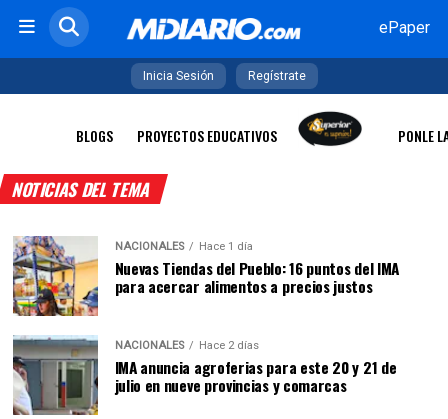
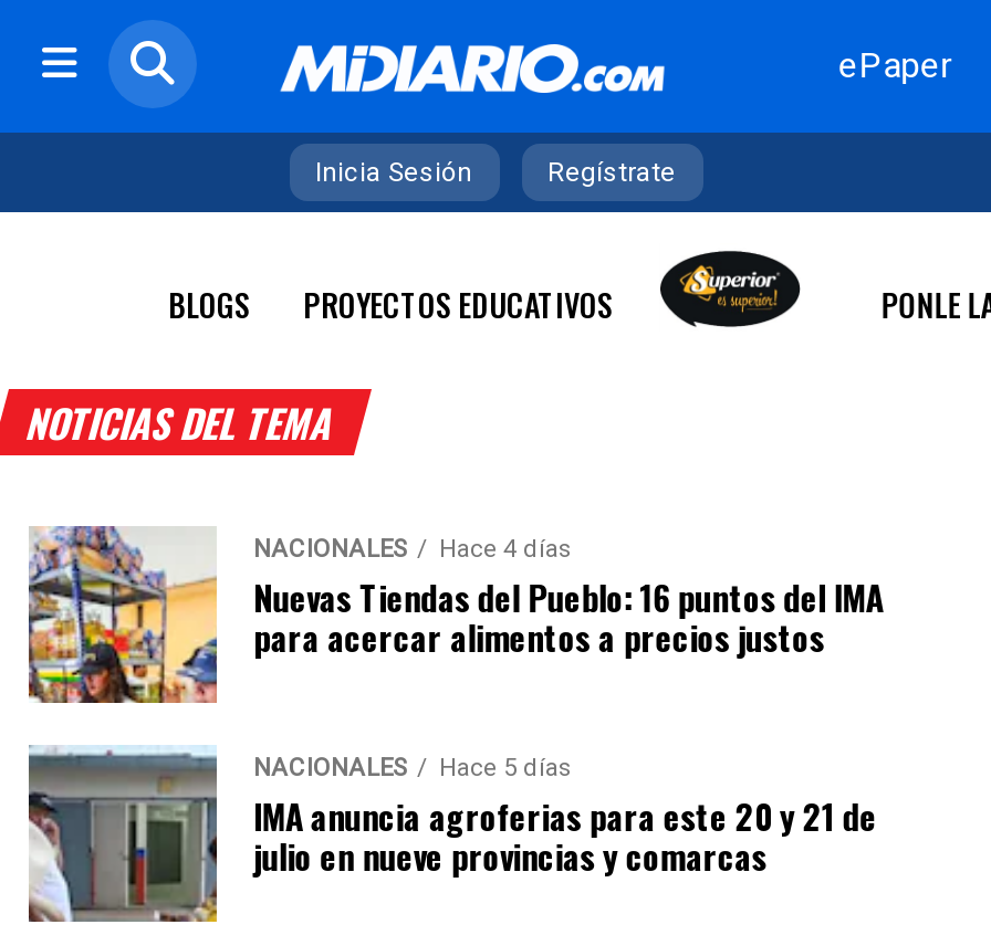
[114,240,252,253] NACIONALES Hace 1 día -> [253,535,572,564] NACIONALES Hace 4 días
[114,339,258,352] NACIONALES Hace 2 días -> [253,754,572,782] NACIONALES Hace 5 días

